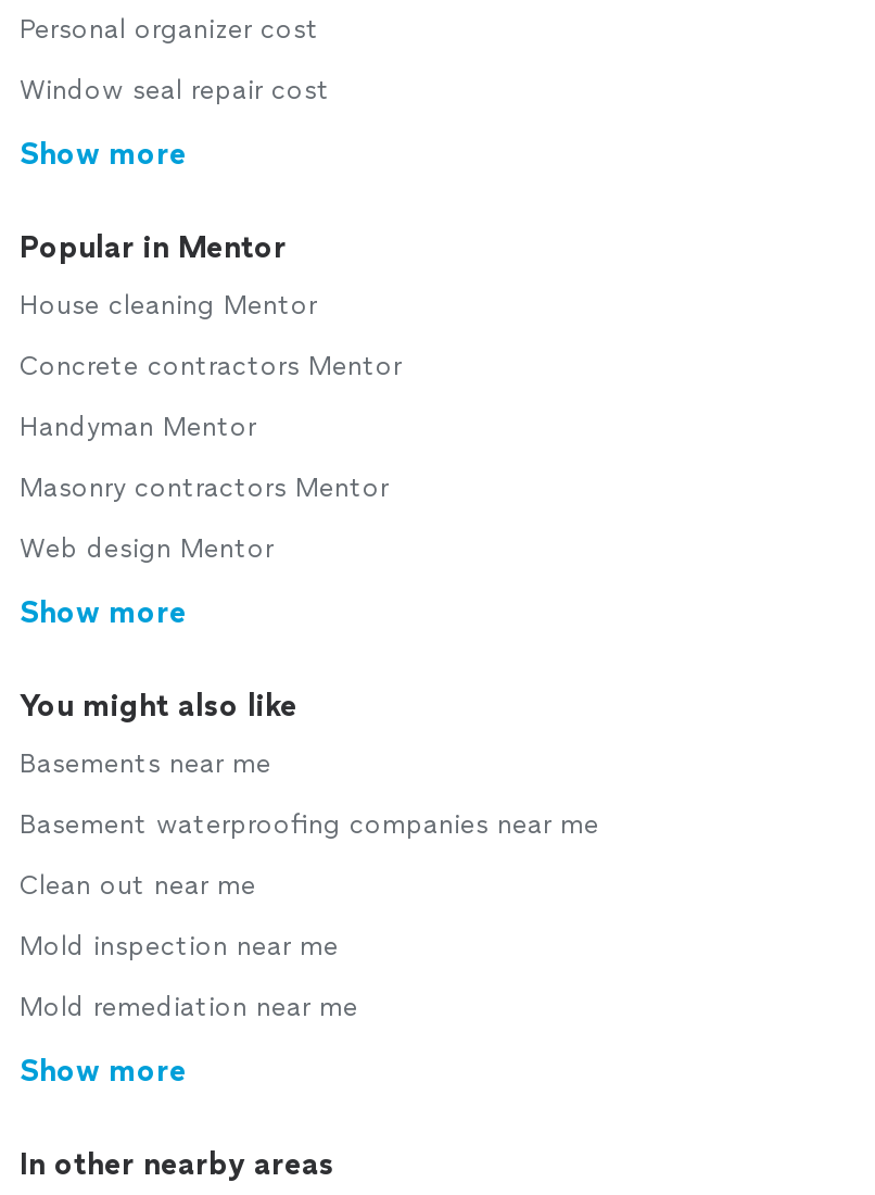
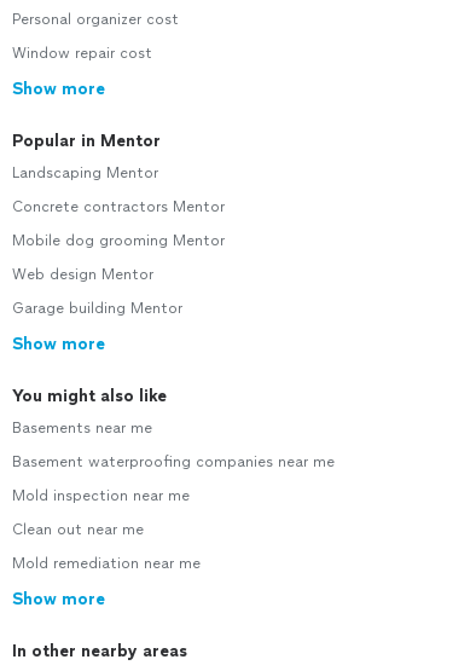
[20,75,330,106] Window seal repair cost -> [12,45,152,62] Window repair cost
[20,290,317,321] House cleaning Mentor -> [12,165,158,181] Landscaping Mentor
[20,412,389,503] Handyman Mentor | Masonry contractors Mentor -> [12,232,225,249] Mobile dog grooming Mentor
moved [20,534,274,564] -> [12,266,153,283]: Web design Mentor
none -> [12,300,182,317] Garage building Mentor
moved [20,870,256,901] -> [12,521,144,538]: Clean out near me
moved [20,931,339,962] -> [12,487,190,504]: Mold inspection near me

